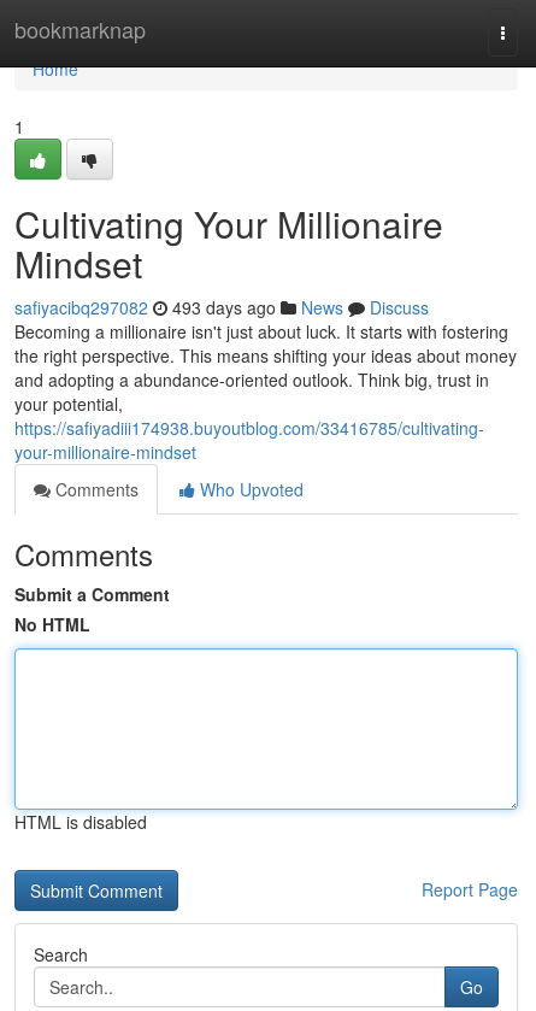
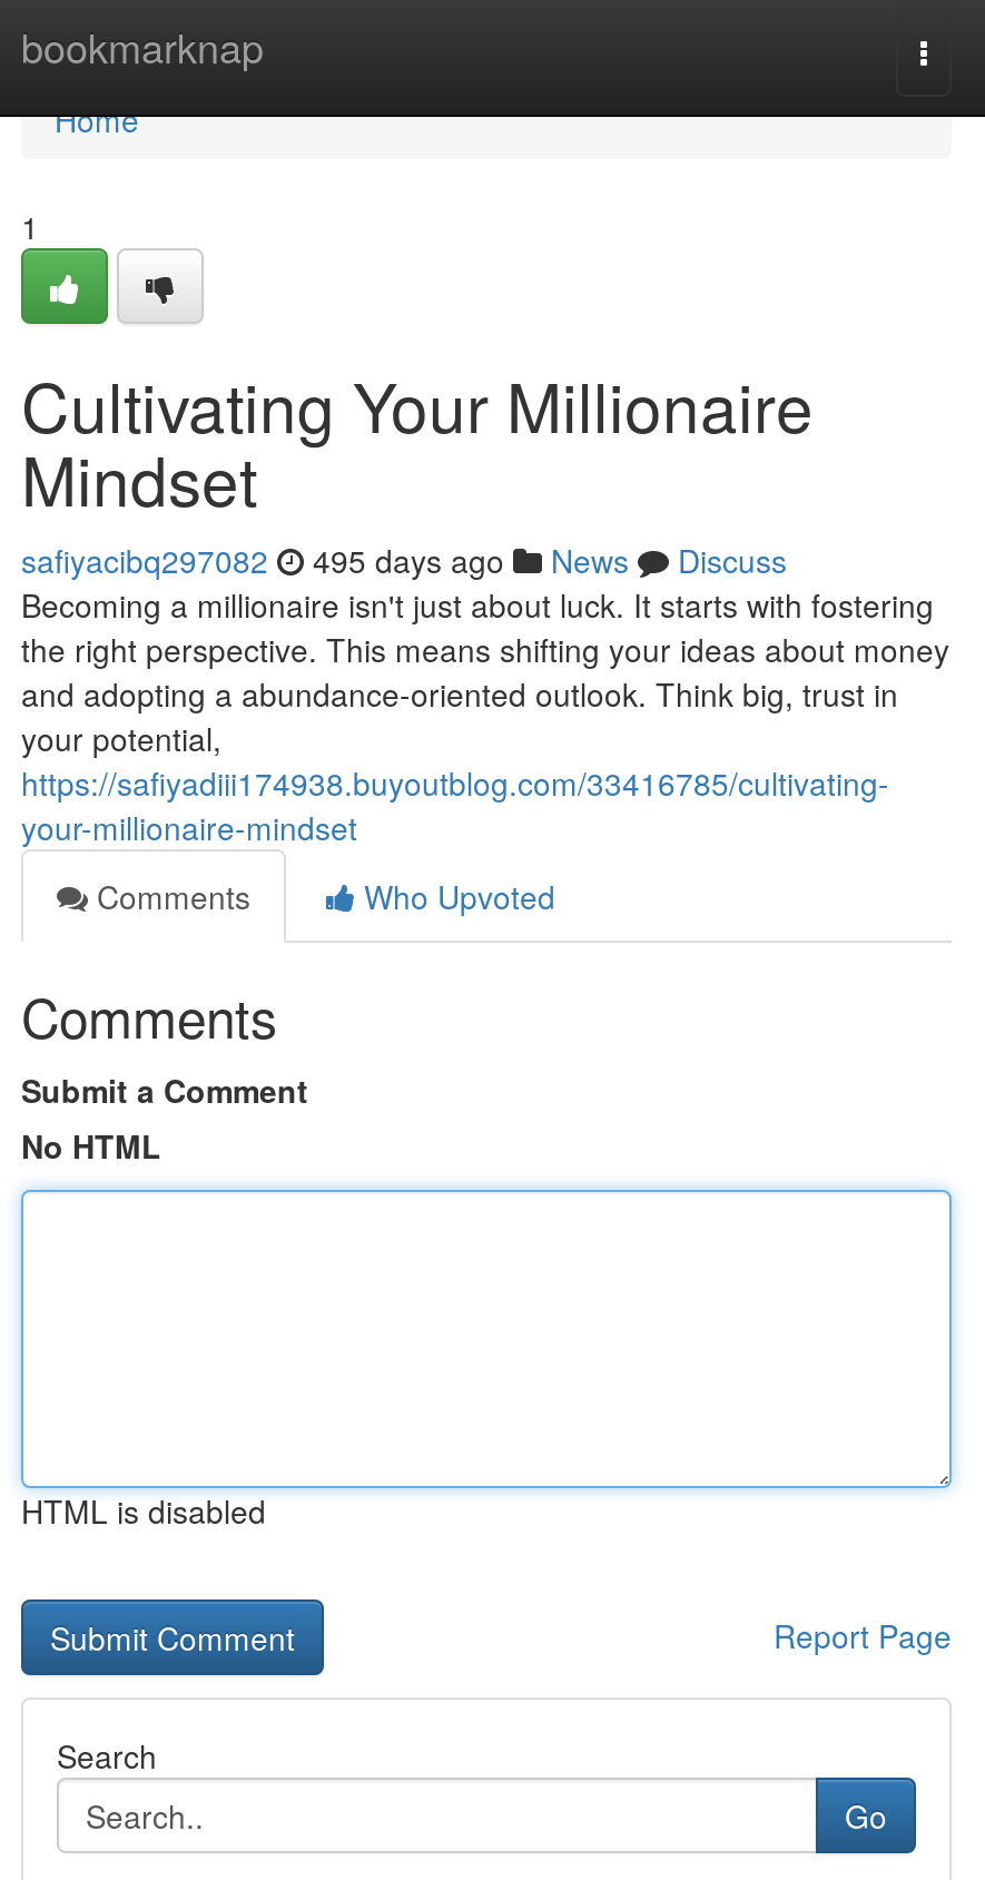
[14,295,429,319] safiyacibq297082 493 days ago News Discuss -> [21,538,787,582] safiyacibq297082 495 days ago News Discuss

